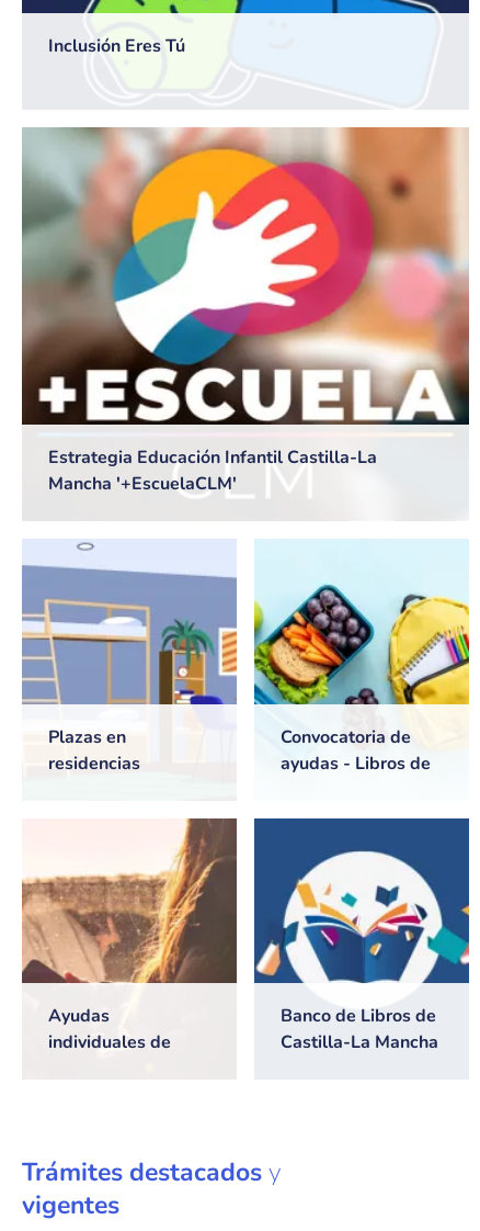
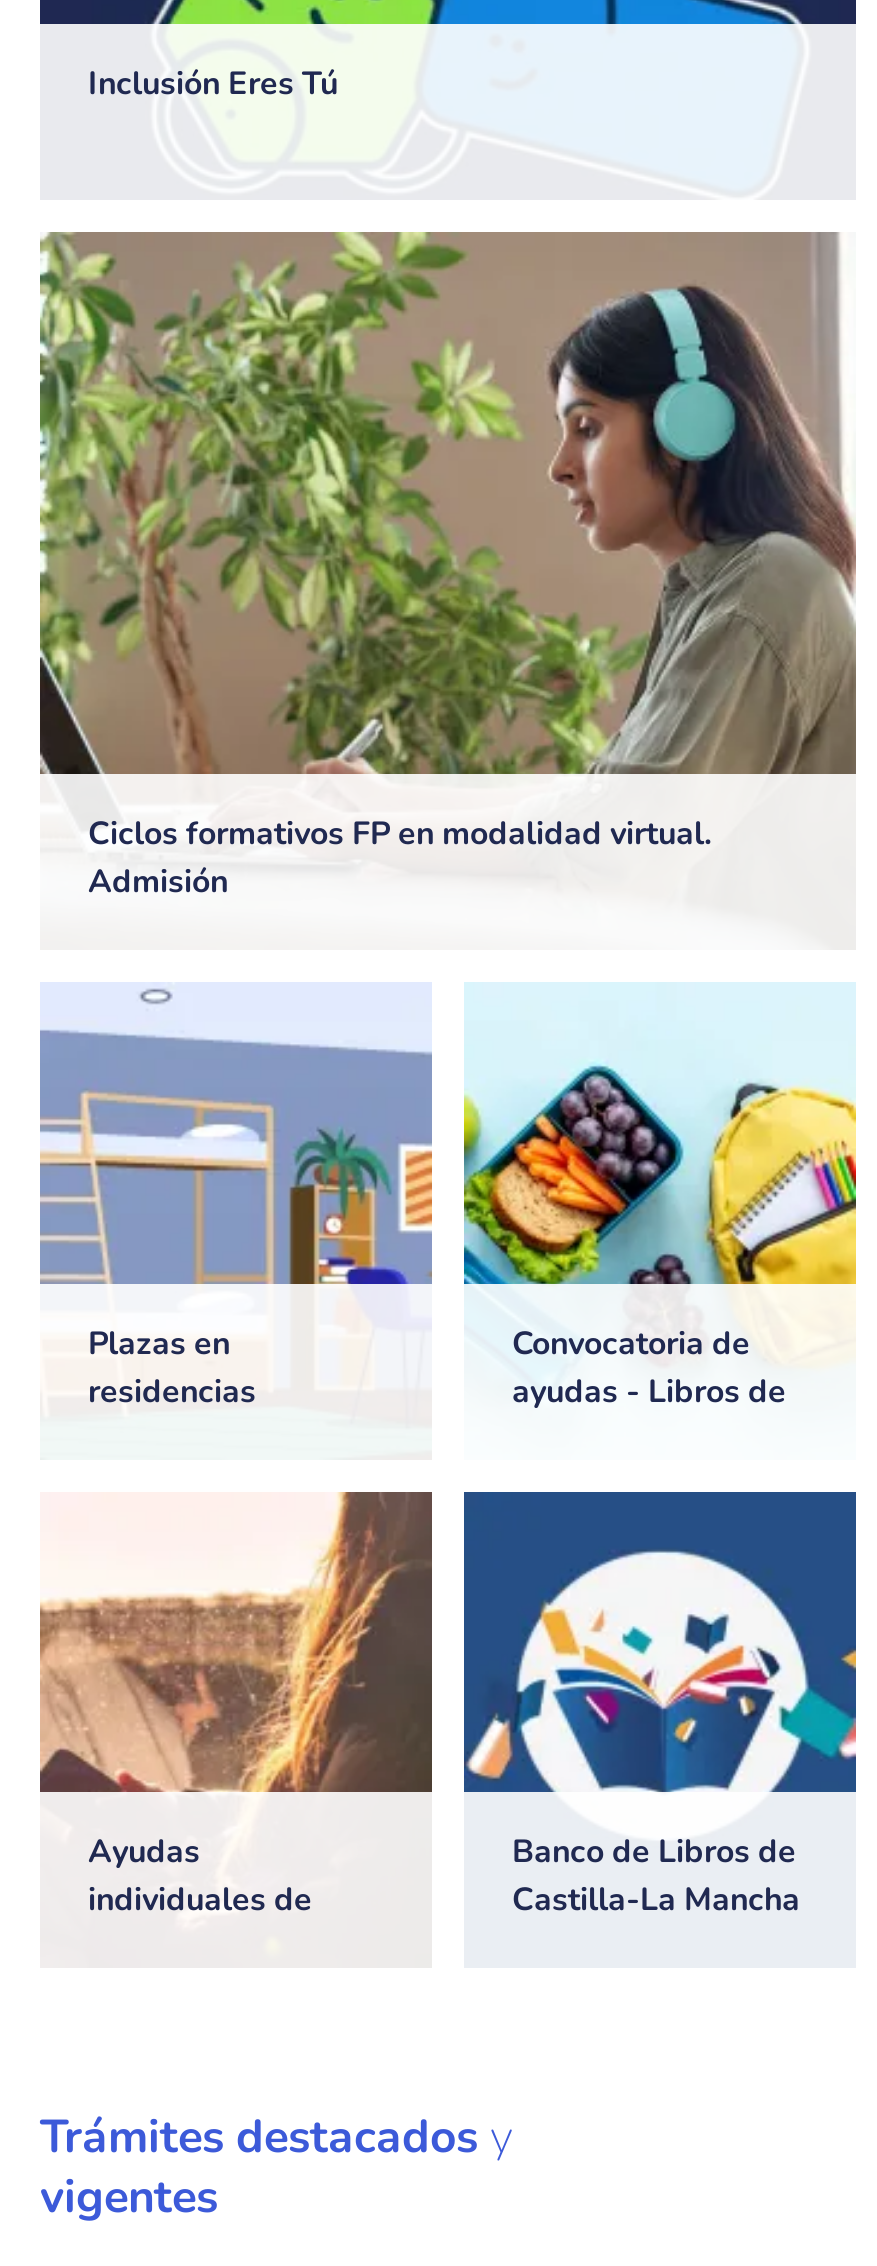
[21,127,470,496] [image] | Estrategia Educación Infantil Castilla-La | Mancha '+EscuelaCLM' -> [40,232,858,905] [image] | Ciclos formativos FP en modalidad virtual. | Admisión

